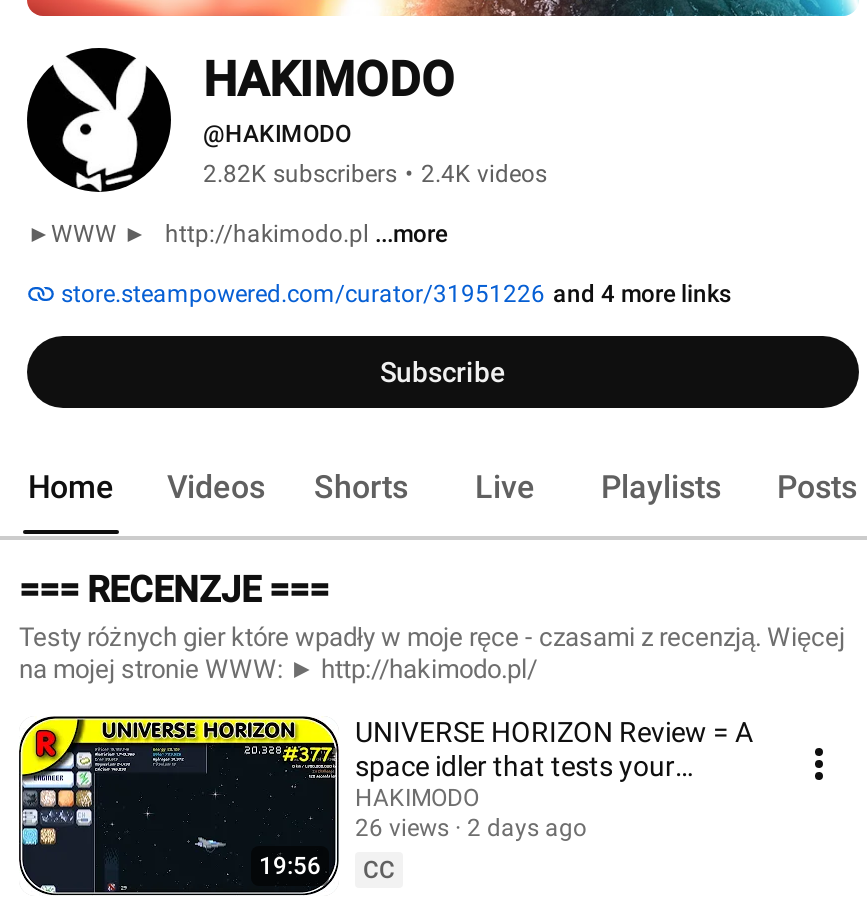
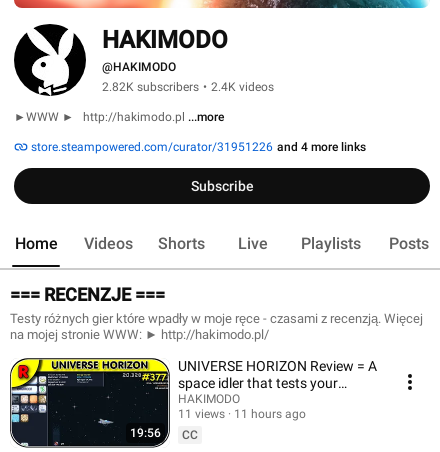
[355,814,449,842] 26 views -> [178,407,225,421] 11 views
[467,814,587,842] 2 days ago -> [234,407,306,421] 11 hours ago

